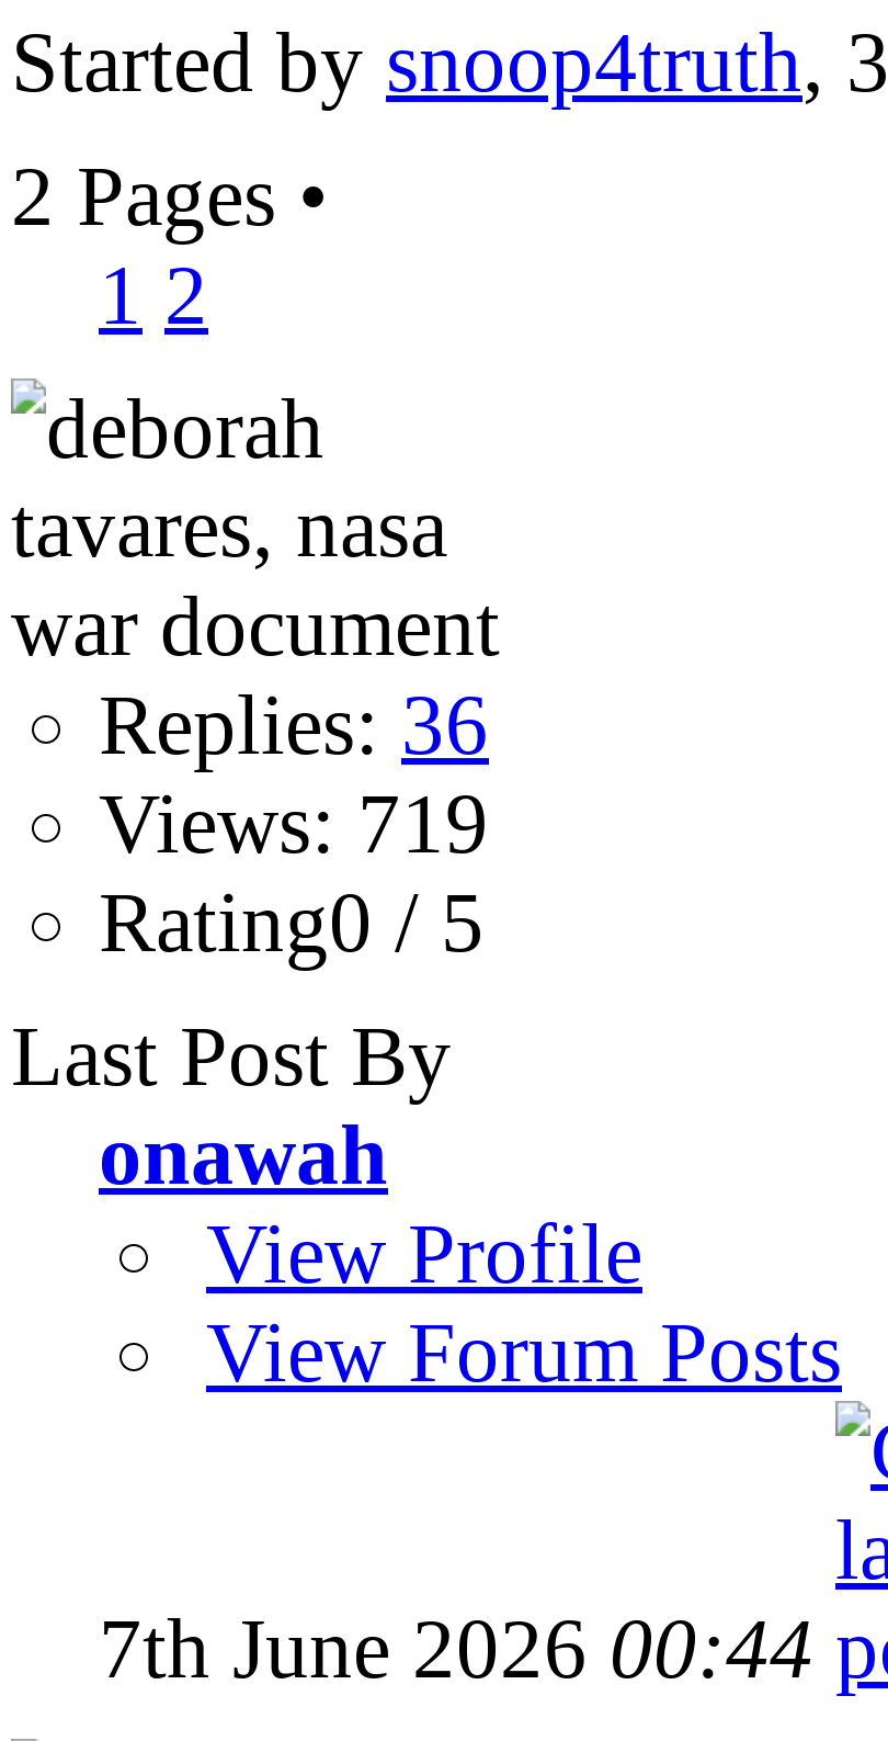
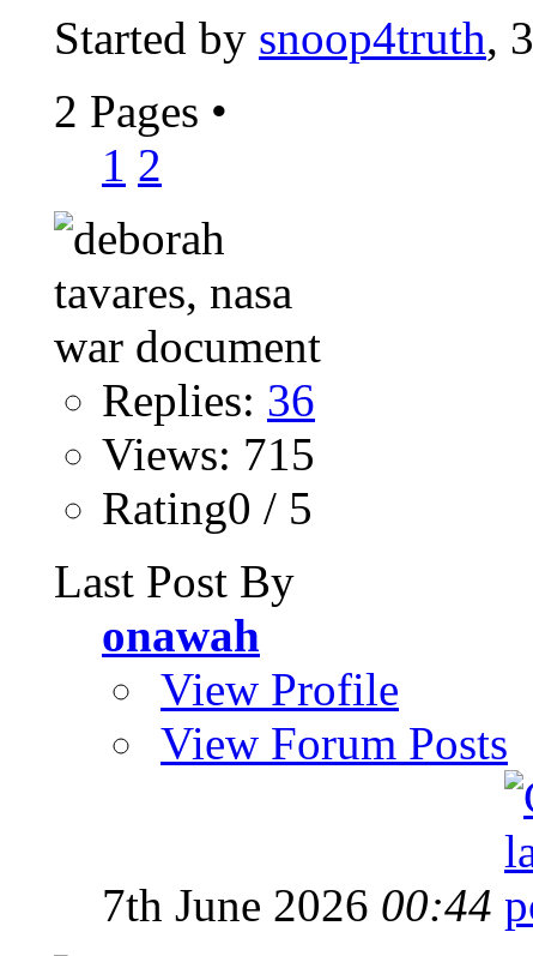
[99,776,489,870] Views: 719 -> [102,428,315,480] Views: 715

